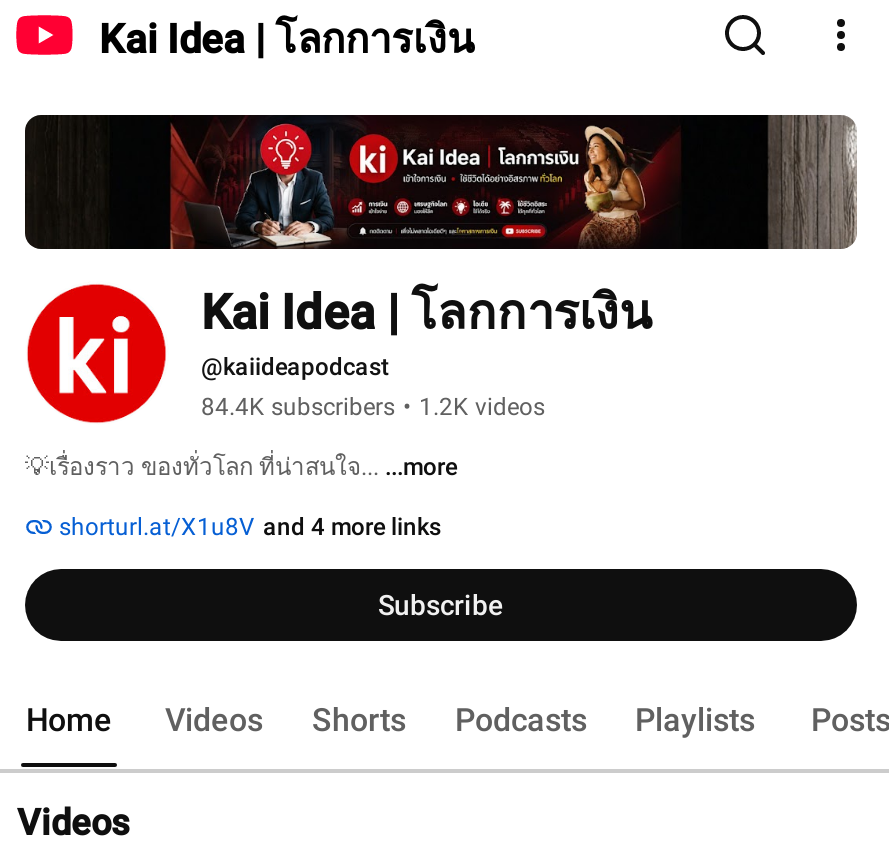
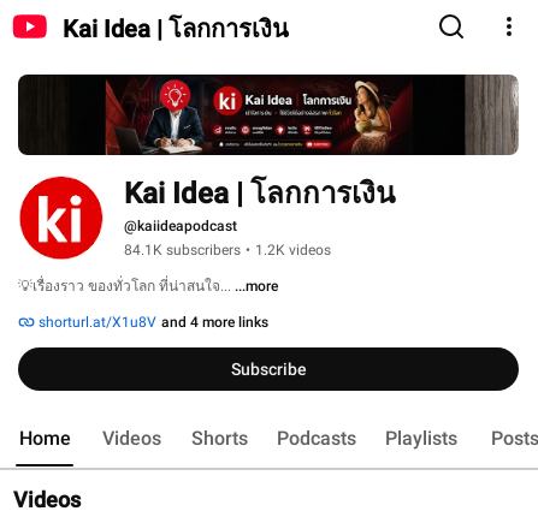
[201,393,545,421] 84.4K subscribers • 1.2K videos -> [124,242,331,258] 84.1K subscribers • 1.2K videos

